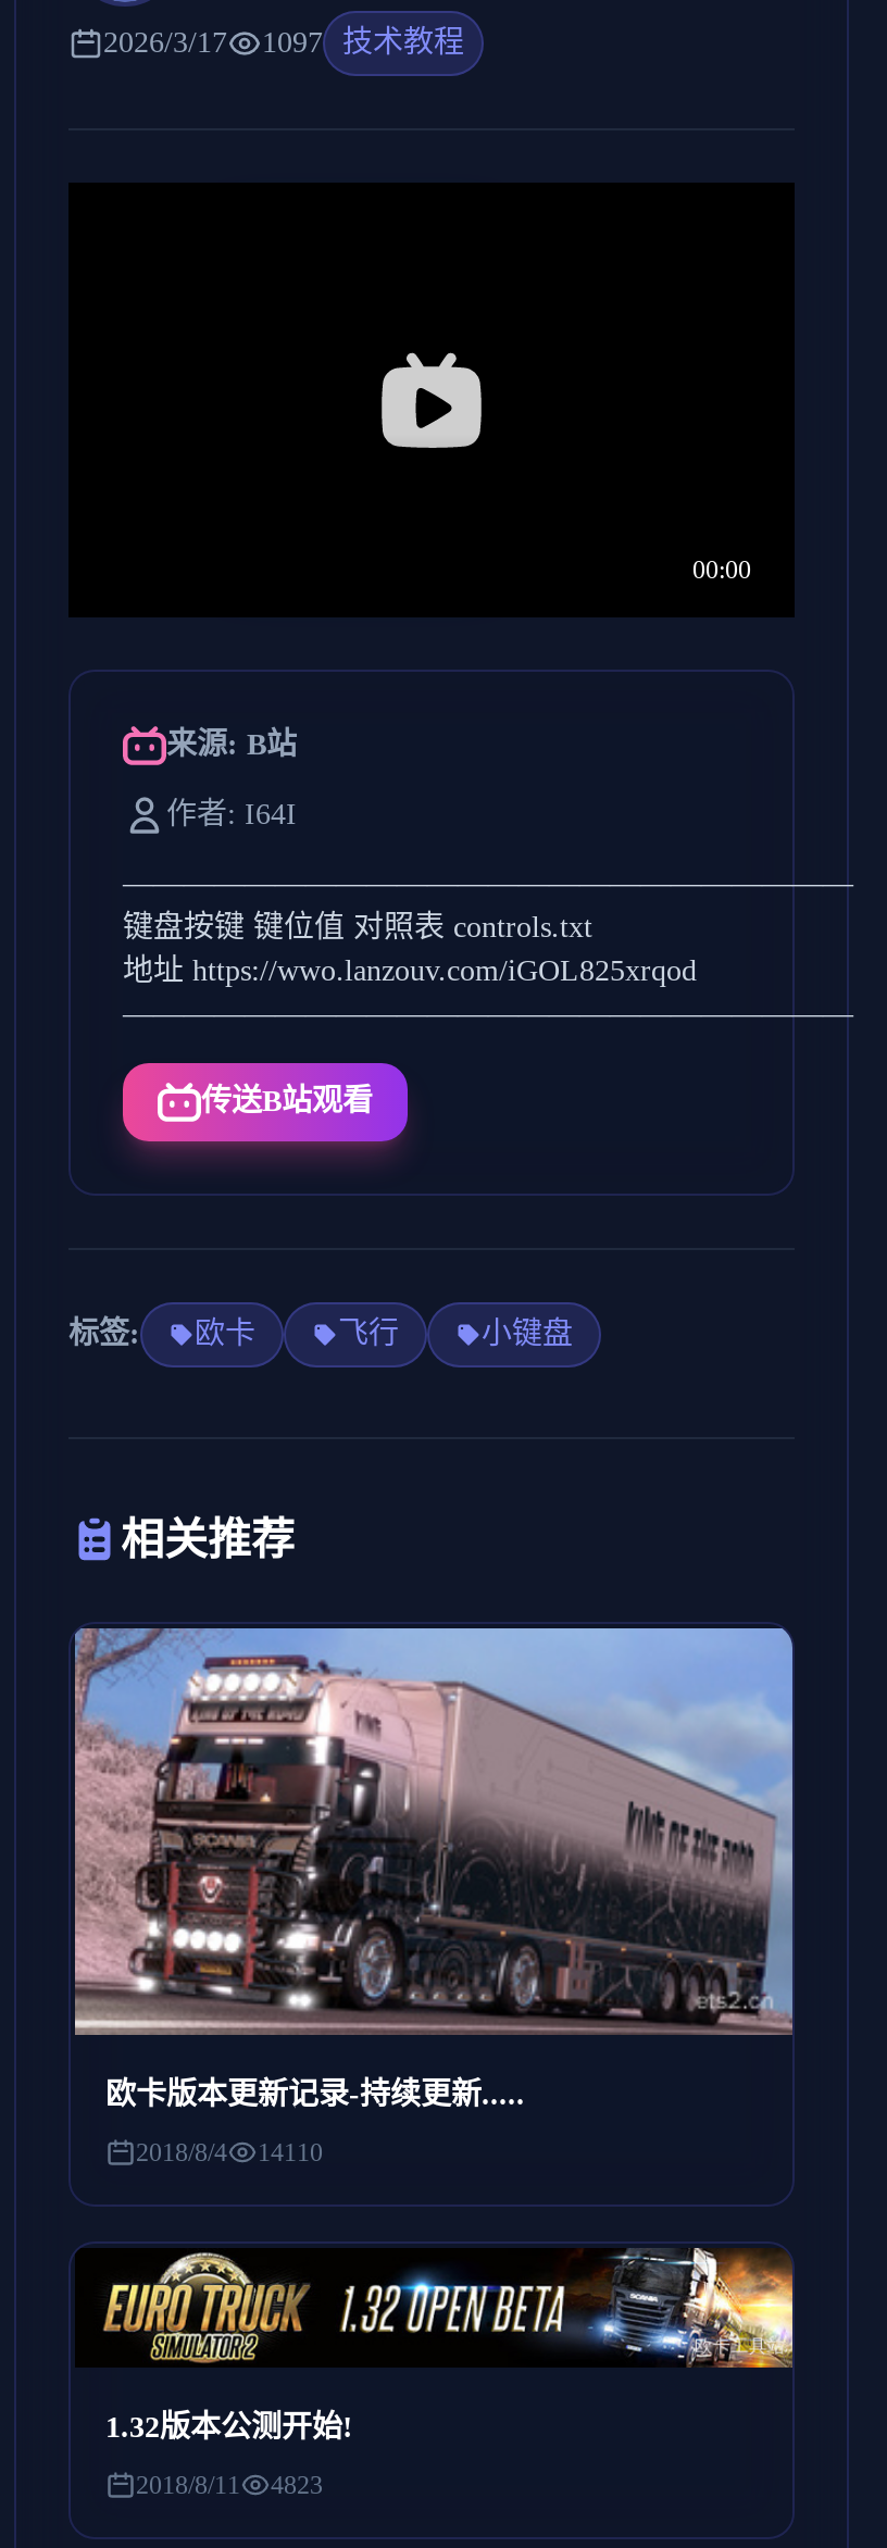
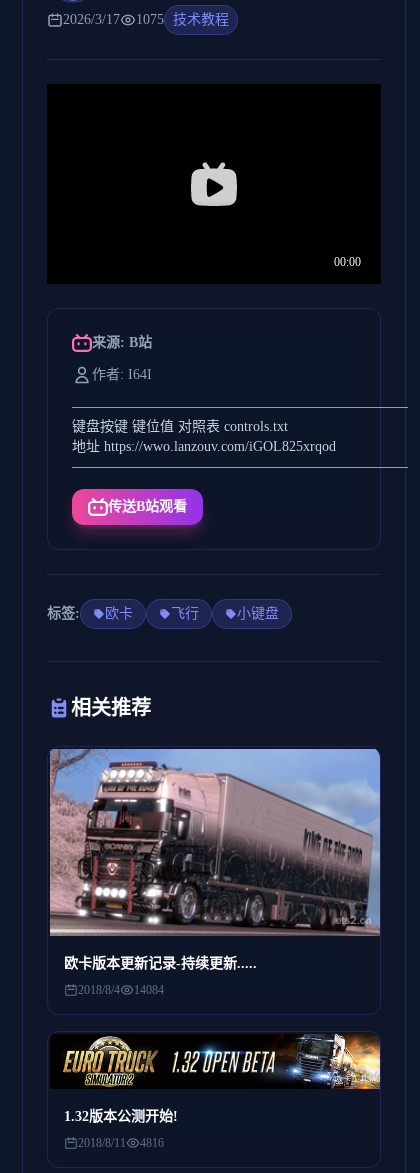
[103,26,464,59] 2026/3/17 1097 技术教程 -> [63,12,229,27] 2026/3/17 1075 技术教程
[136,2137,323,2168] 2018/8/4 14110 -> [78,983,164,997] 2018/8/4 14084
[136,2470,323,2501] 2018/8/11 4823 -> [78,1136,164,1150] 2018/8/11 4816

